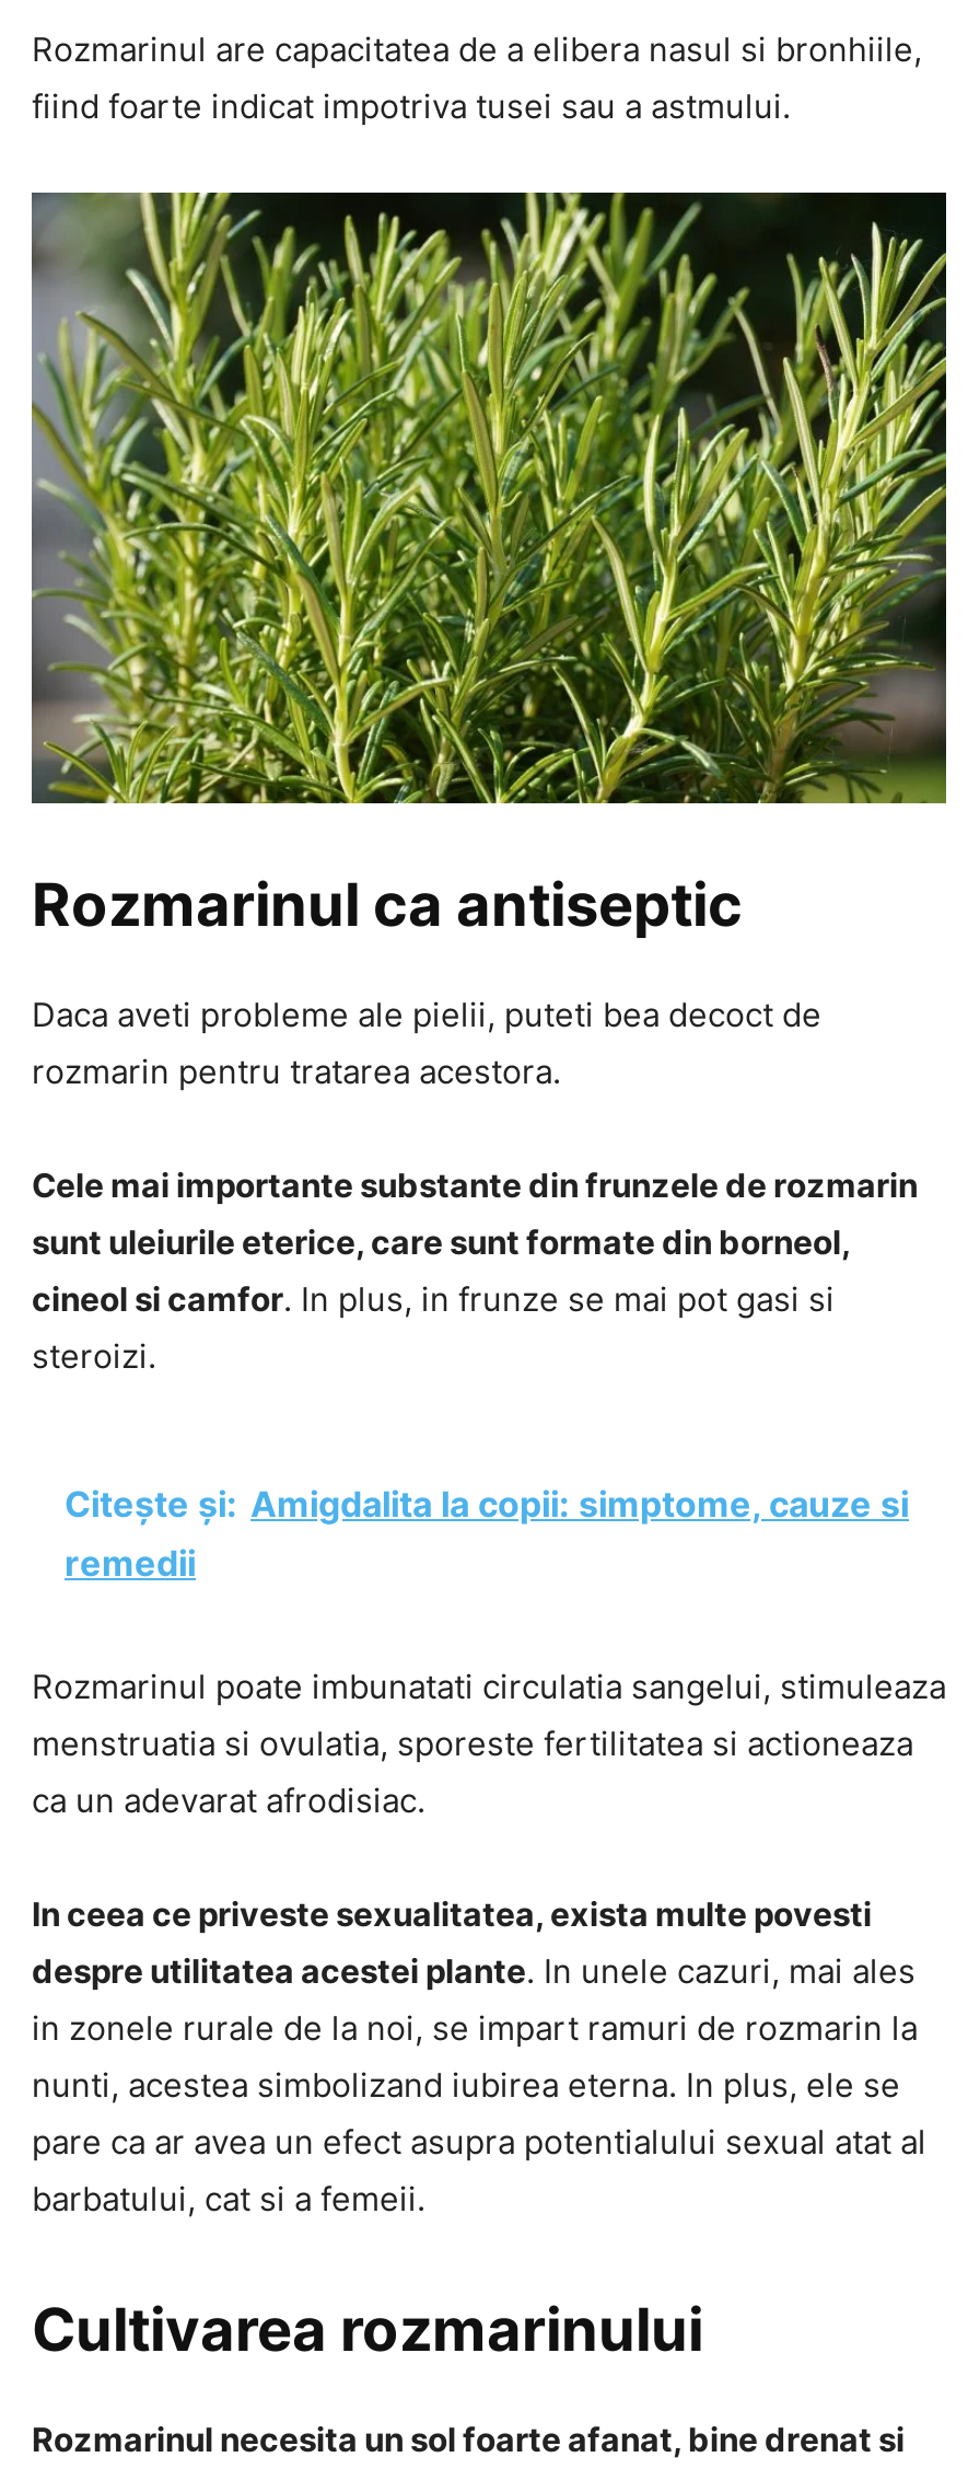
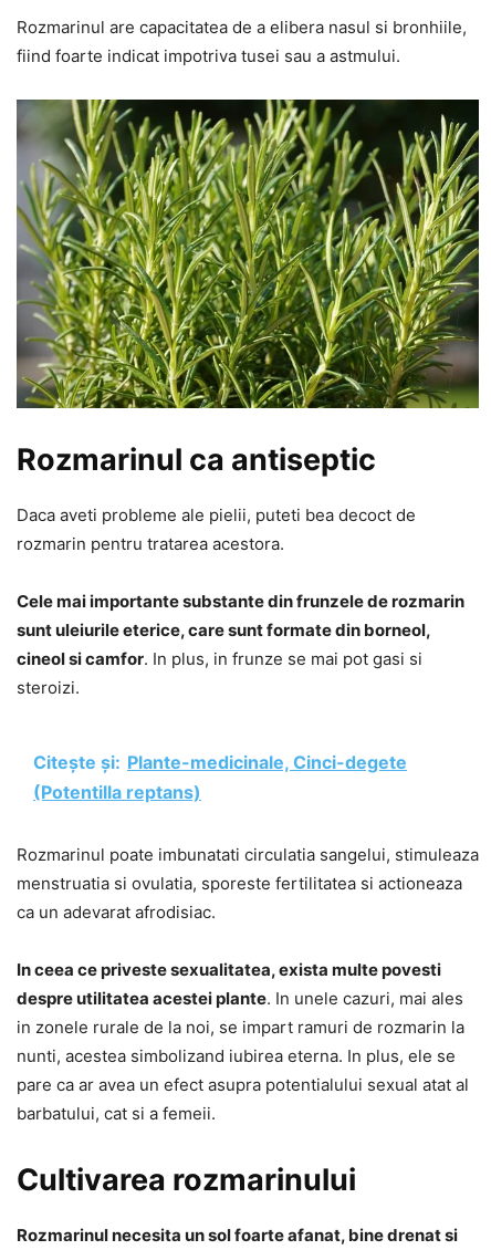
[65,1482,909,1584] Citește și: Amigdalita la copii: simptome, cauze si | remedii -> [33,751,407,803] Citește și: Plante-medicinale, Cinci-degete | (Potentilla reptans)

